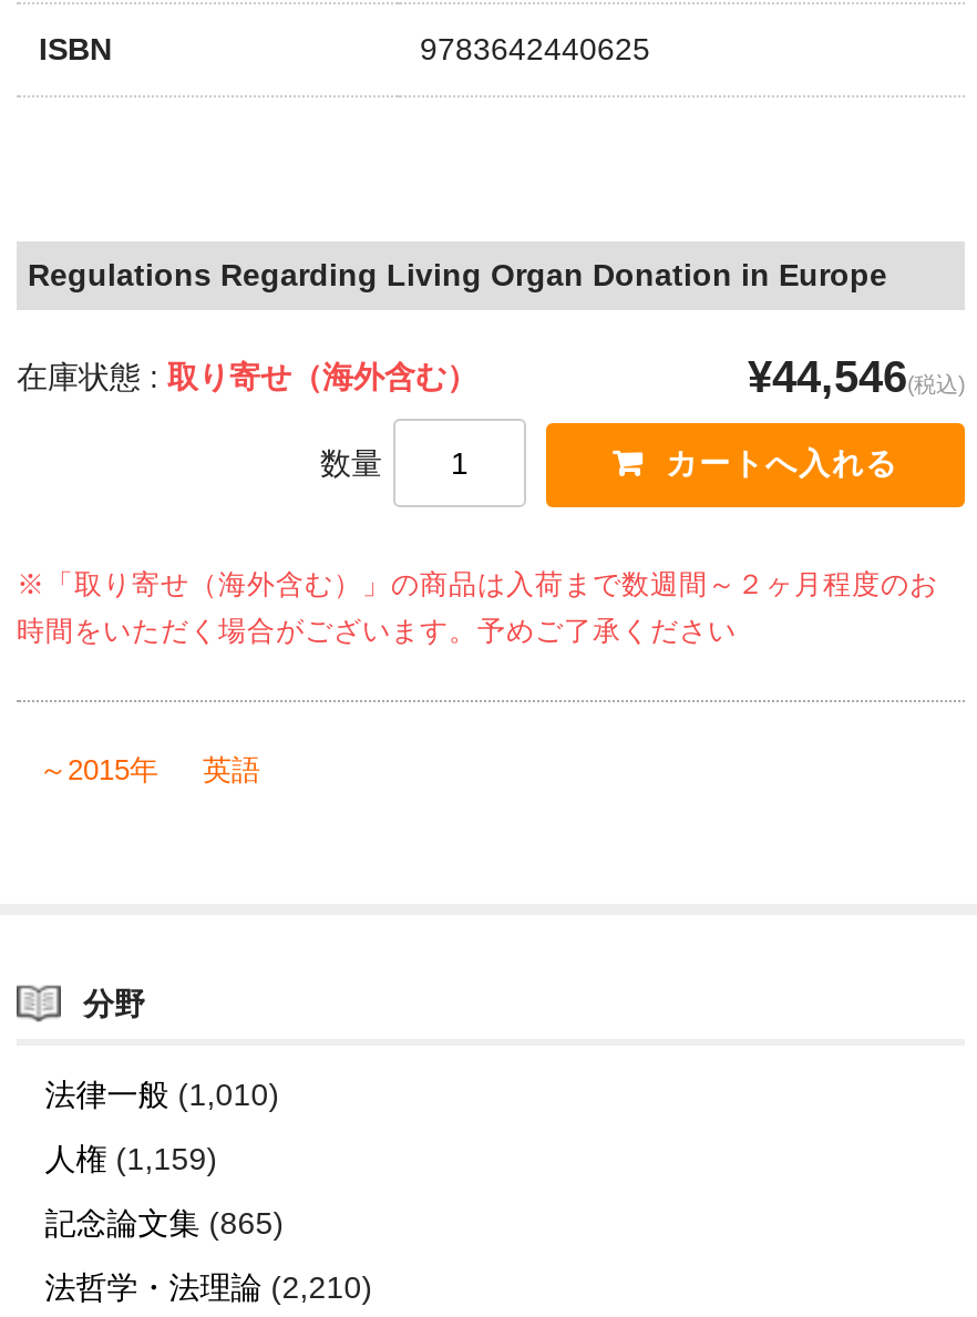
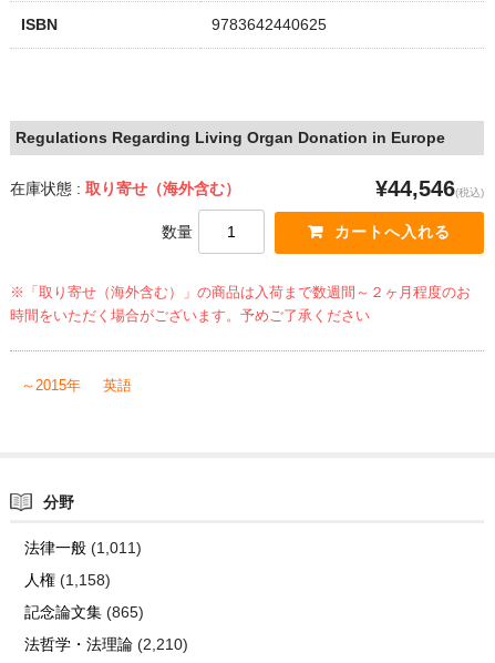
[45,1076,280,1111] 法律一般(1,010) -> [24,538,142,556] 法律一般(1,011)
[45,1140,218,1176] 人権(1,159) -> [24,571,111,588] 人権(1,158)

